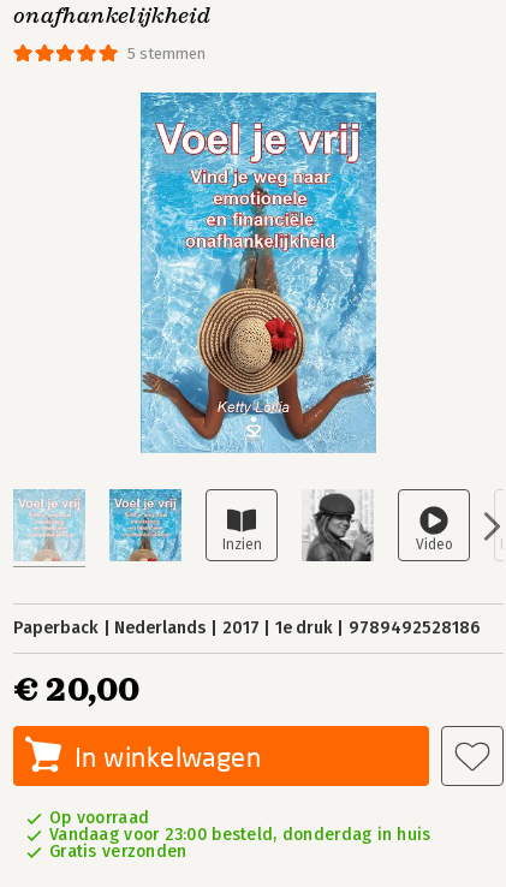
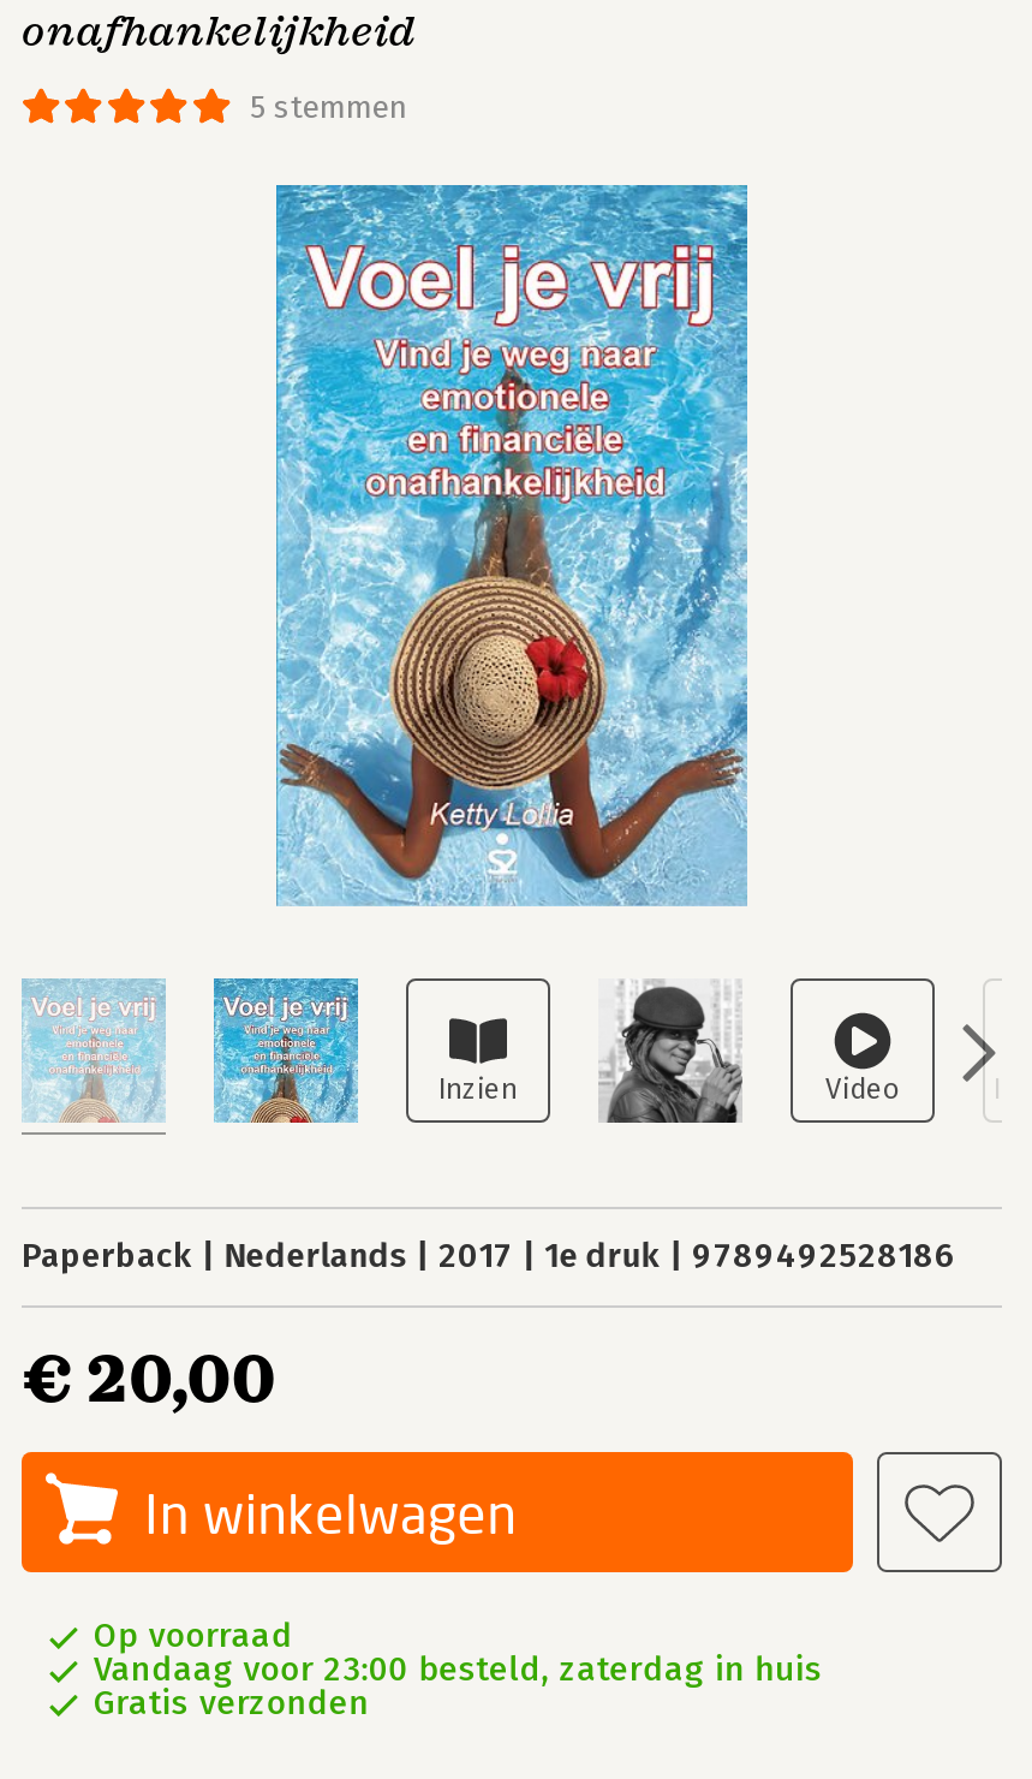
[49,825,431,845] Vandaag voor 23:00 besteld, donderdag in huis -> [94,1649,822,1690] Vandaag voor 23:00 besteld, zaterdag in huis

